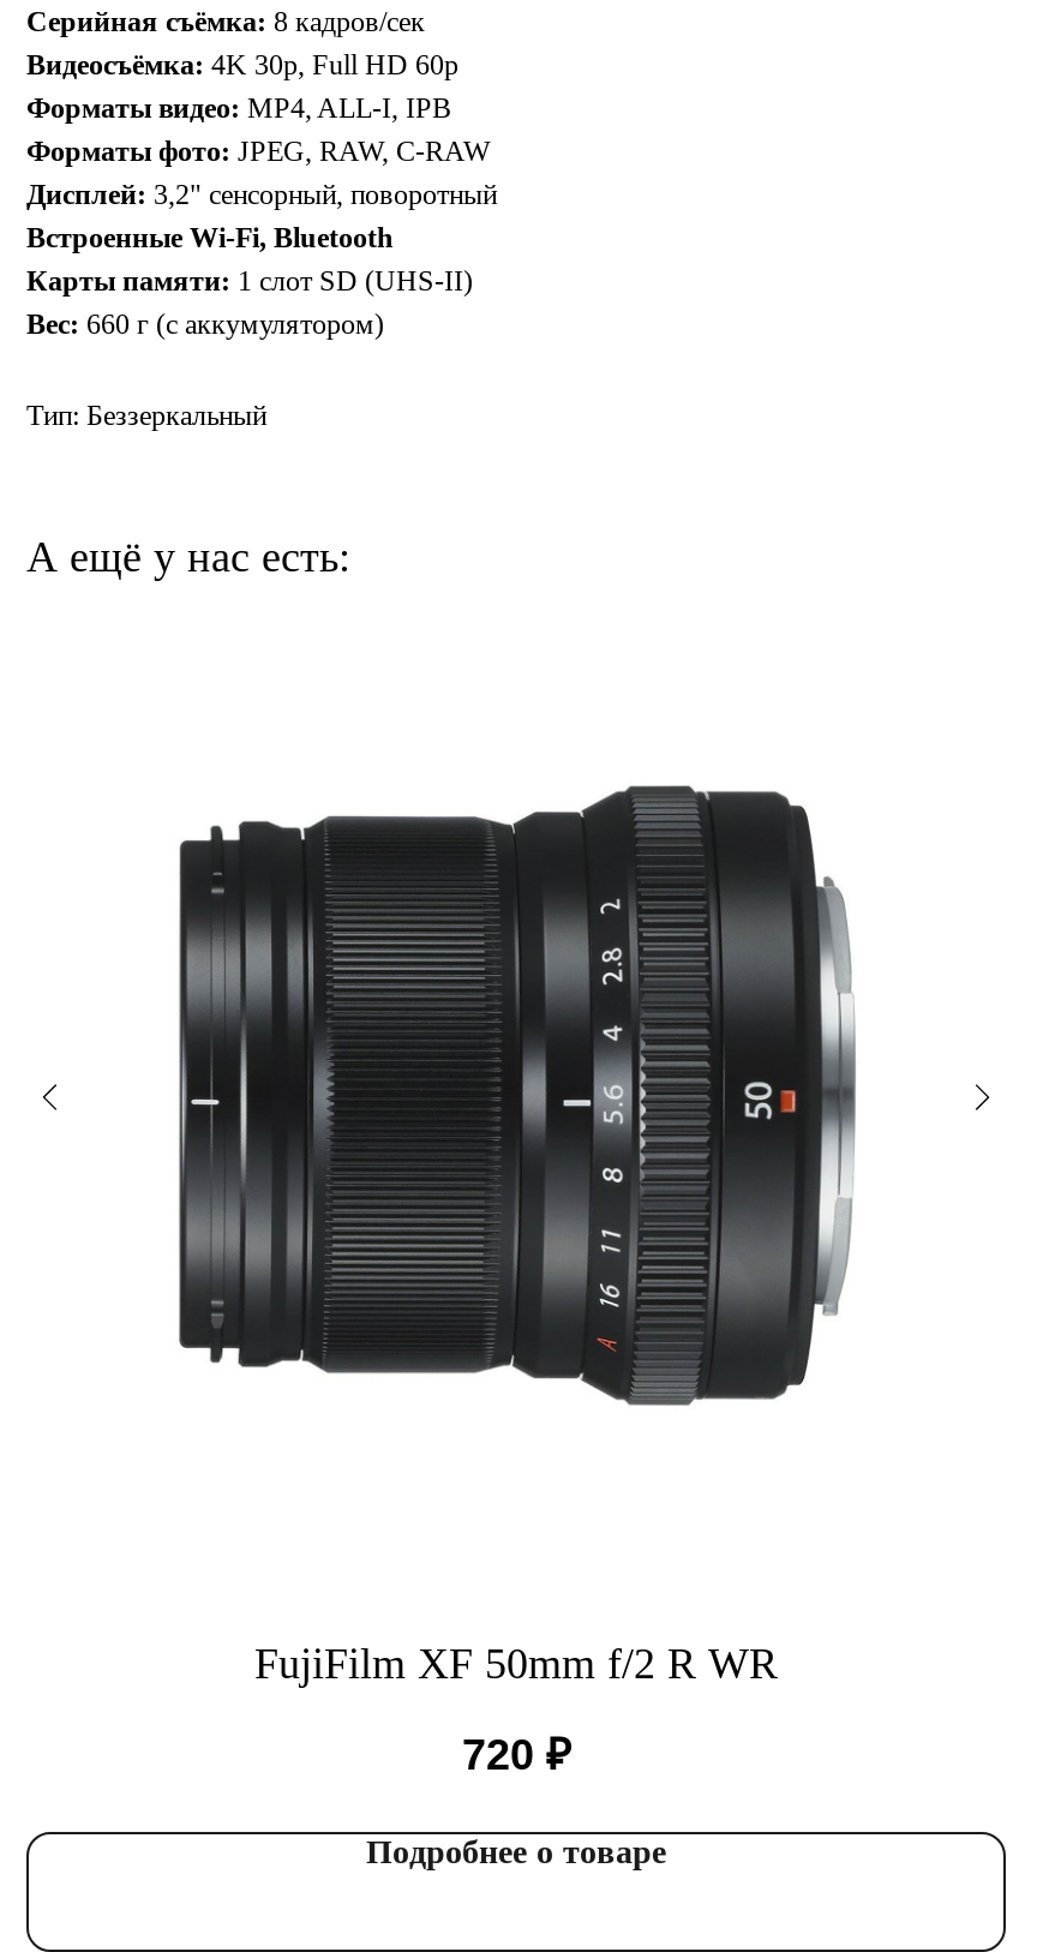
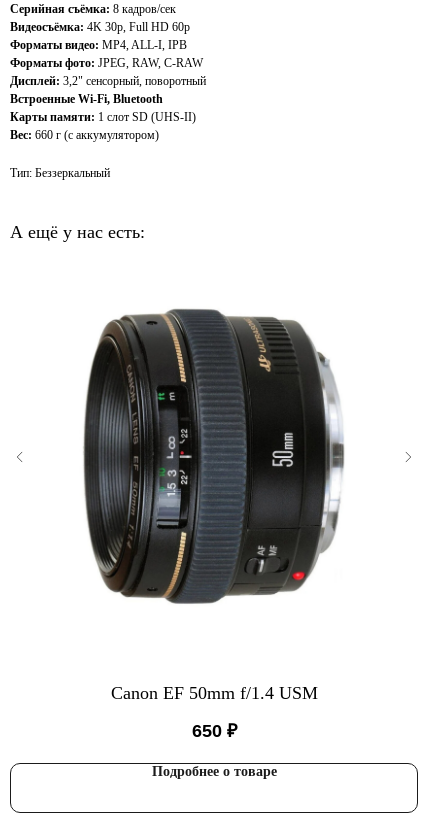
[178,742,857,1450] [image] -> [74,308,355,605] [image]
[254,1641,778,1689] FujiFilm XF 50mm f/2 R WR -> [110,683,317,703] Canon EF 50mm f/1.4 USM
[462,1730,570,1778] 720 ₽ -> [191,720,236,740] 650 ₽

